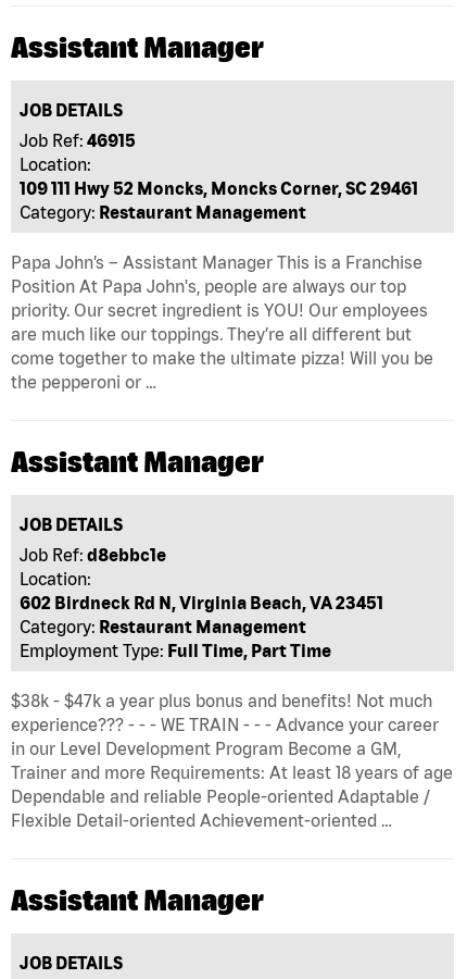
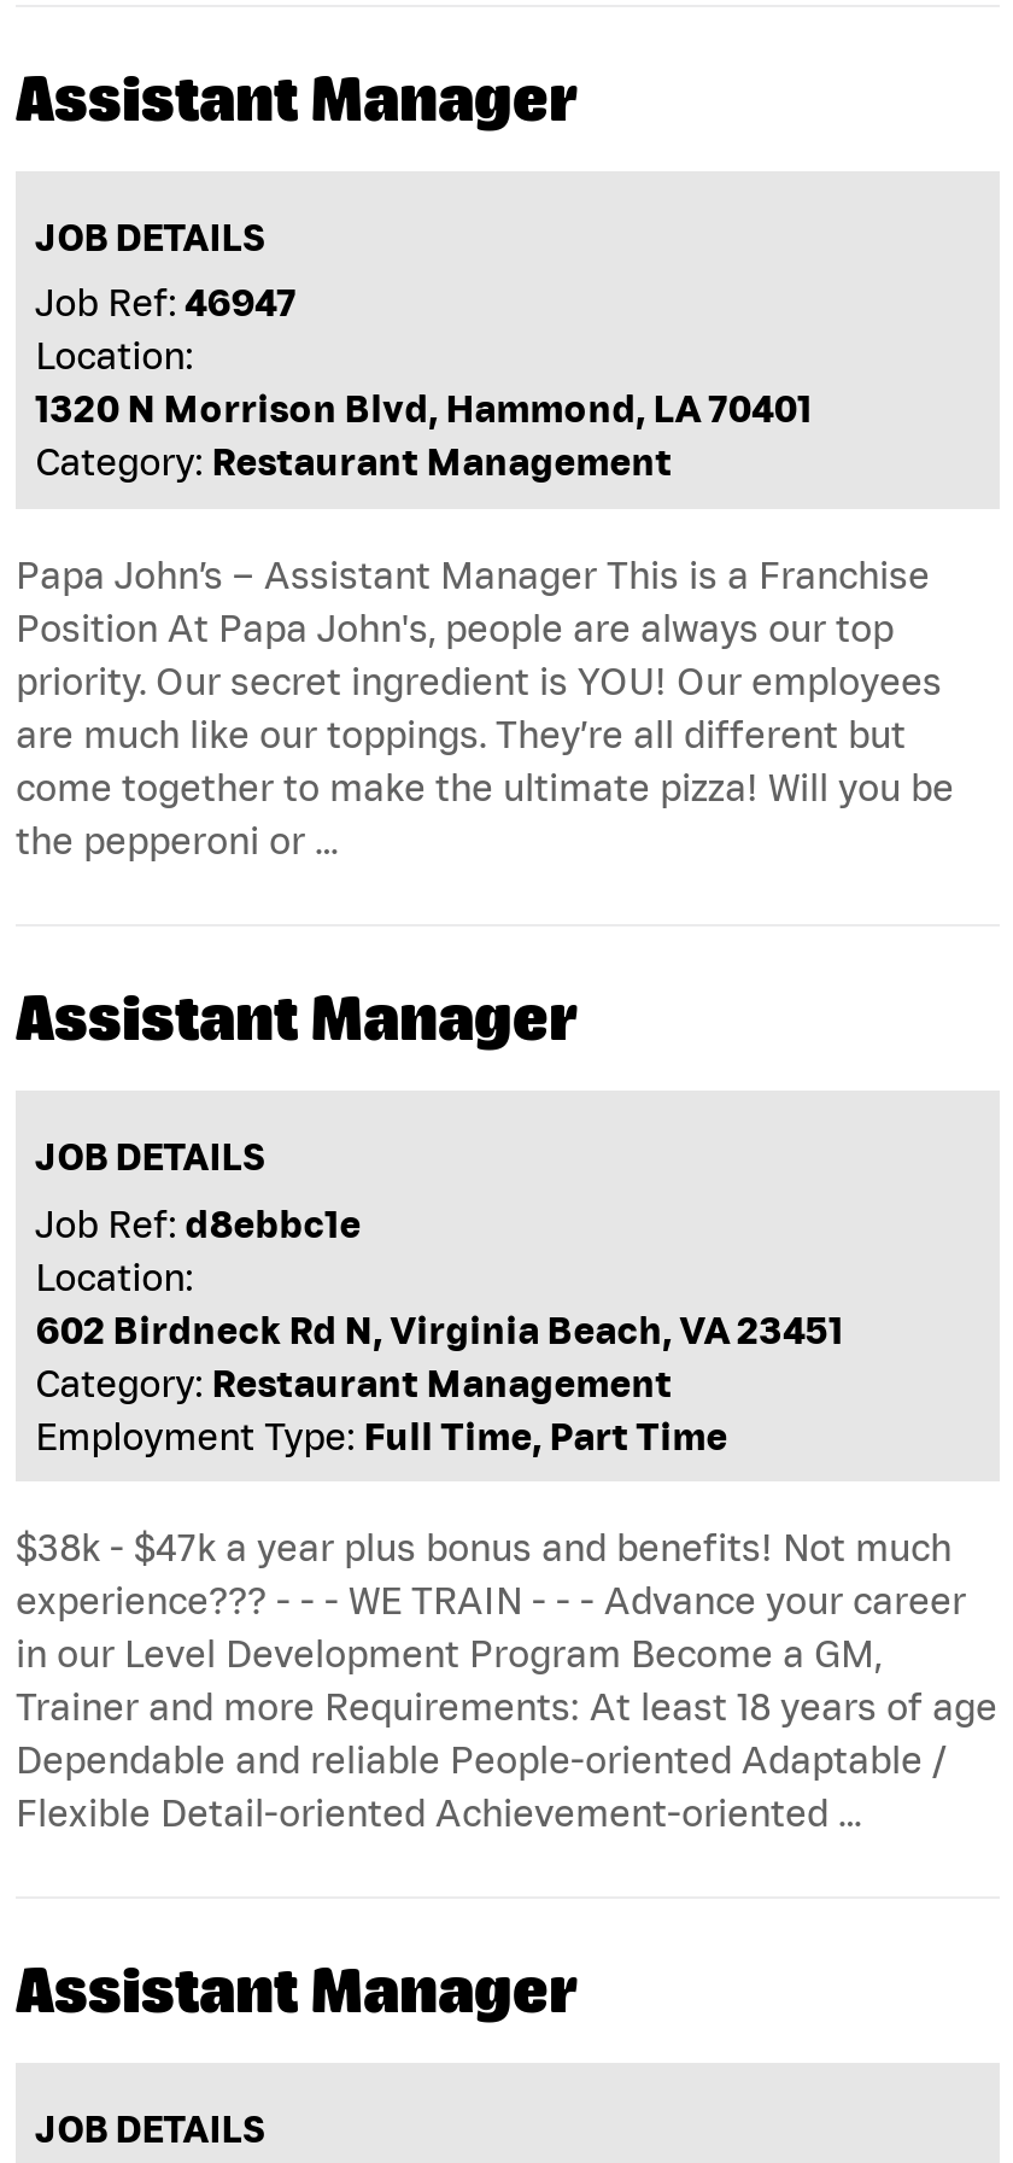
[20,130,136,150] Job Ref: 46915 -> [35,281,296,324] Job Ref: 46947
[20,178,418,198] 109 111 Hwy 52 Moncks, Moncks Corner, SC 29461 -> [35,387,812,430] 1320 N Morrison Blvd, Hammond, LA 70401

